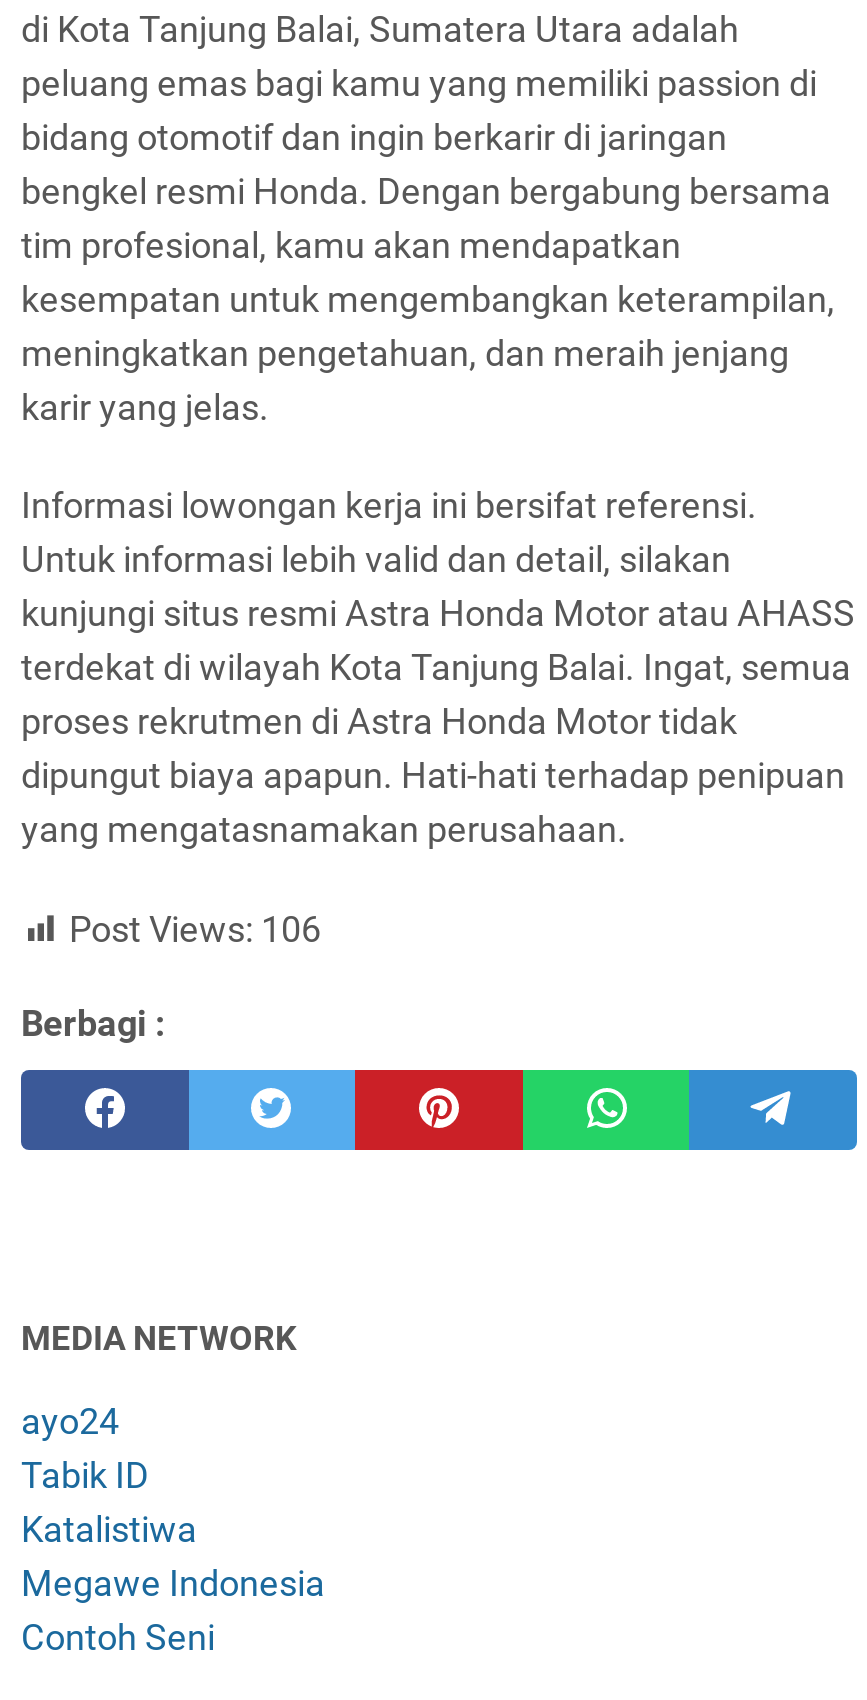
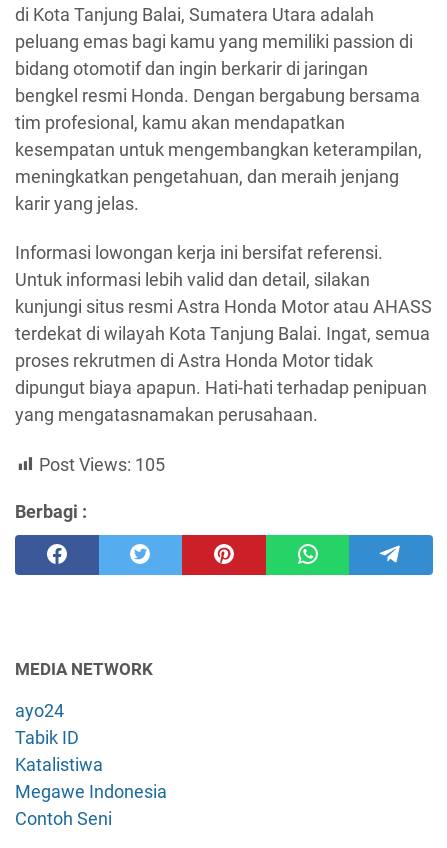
[69,907,321,949] Post Views: 106 -> [39,454,165,475] Post Views: 105

